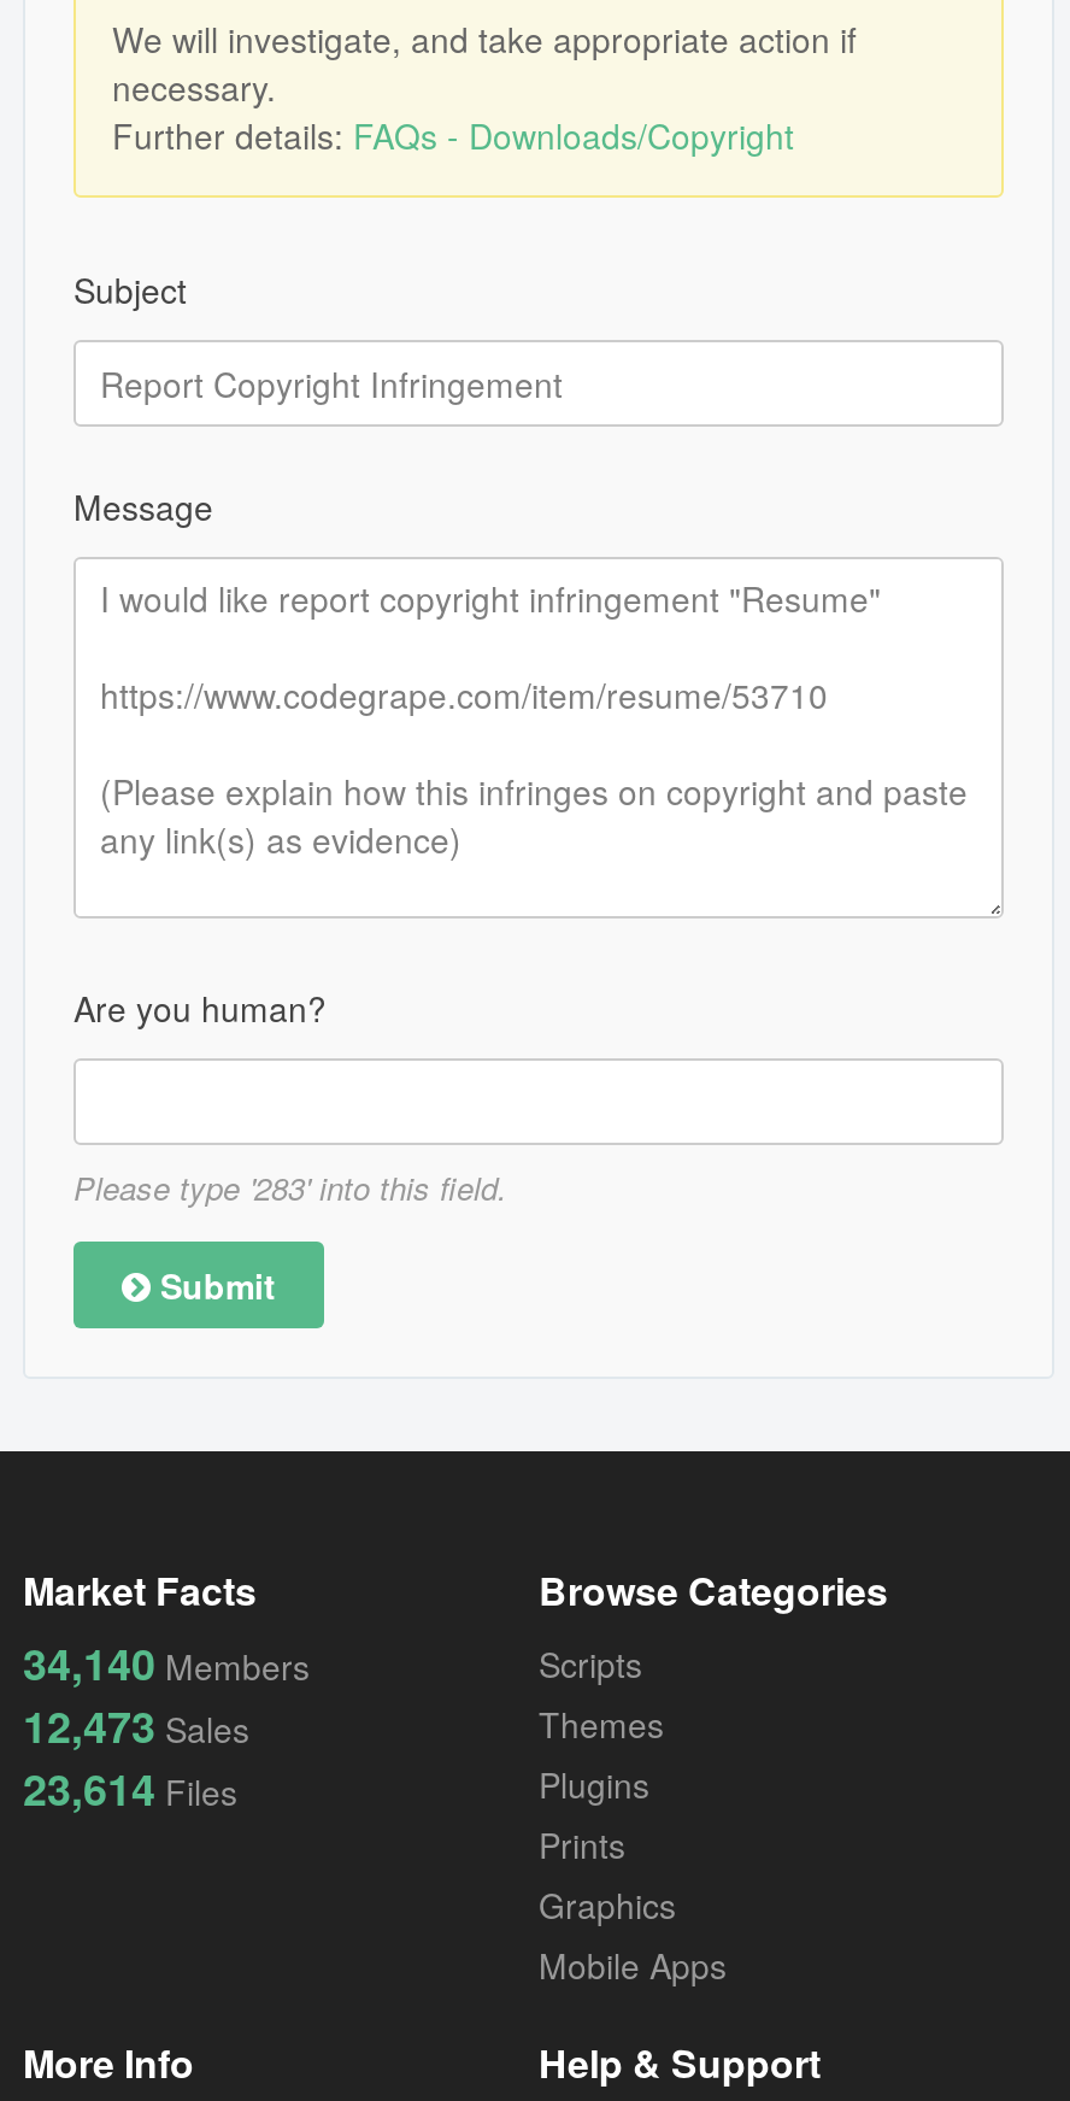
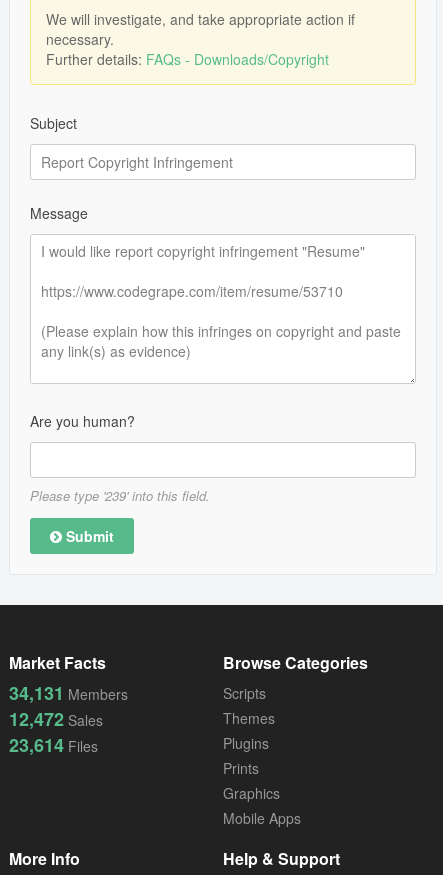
[74,1164,507,1210] Please type '283' into this field. -> [30,486,210,505] Please type '239' into this field.
[23,1632,310,1695] 34,140 Members -> [9,680,128,706] 34,131 Members
[23,1695,249,1757] 12,473 Sales -> [9,706,103,732] 12,472 Sales

